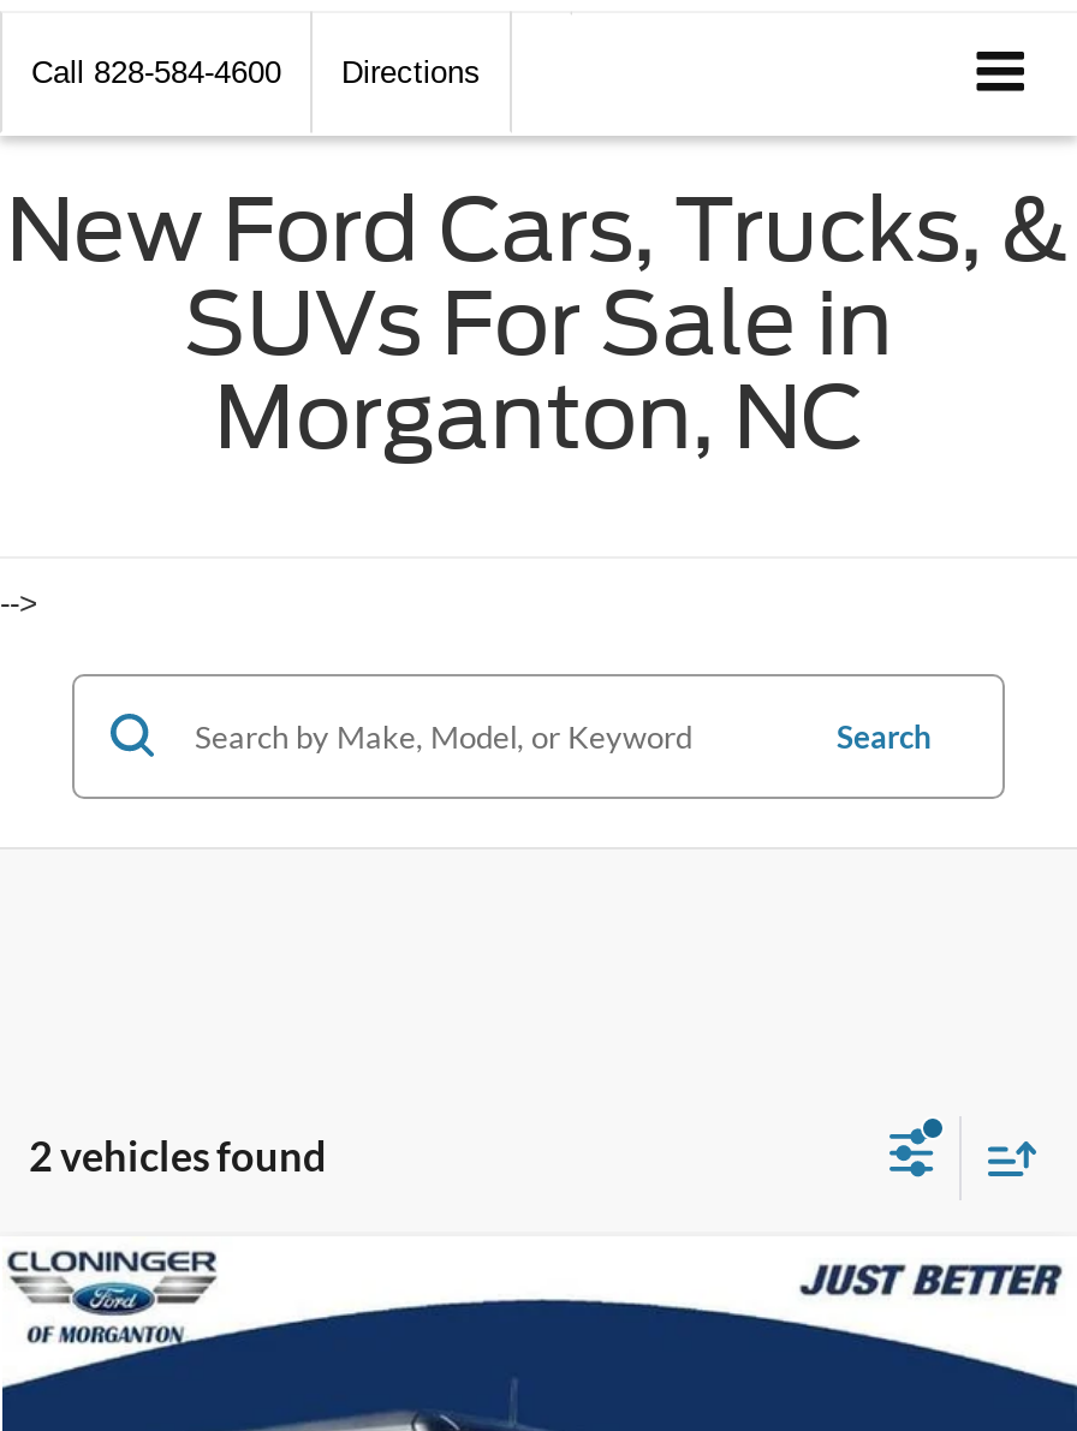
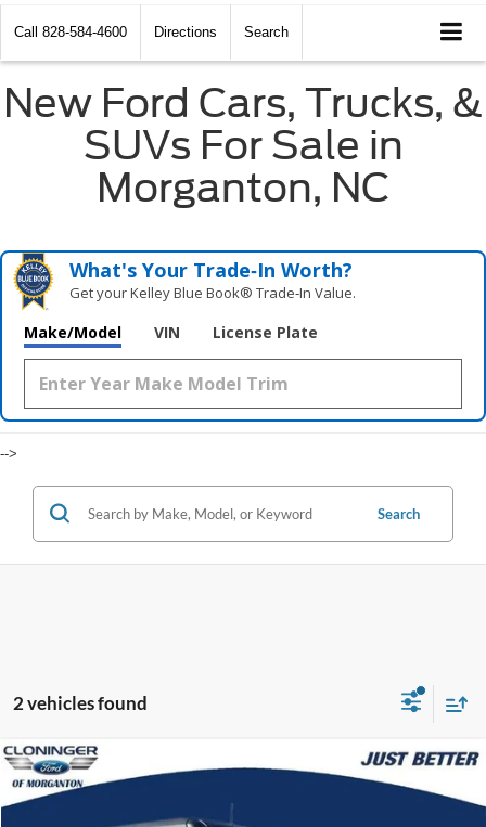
none -> [244,24,289,40] Search
none -> [3,249,483,423] [image] | What's Your Trade‑In Worth? | Get your Kelley Blue Book® Trade‑In Value. | Make/Model | VIN | License Plate

